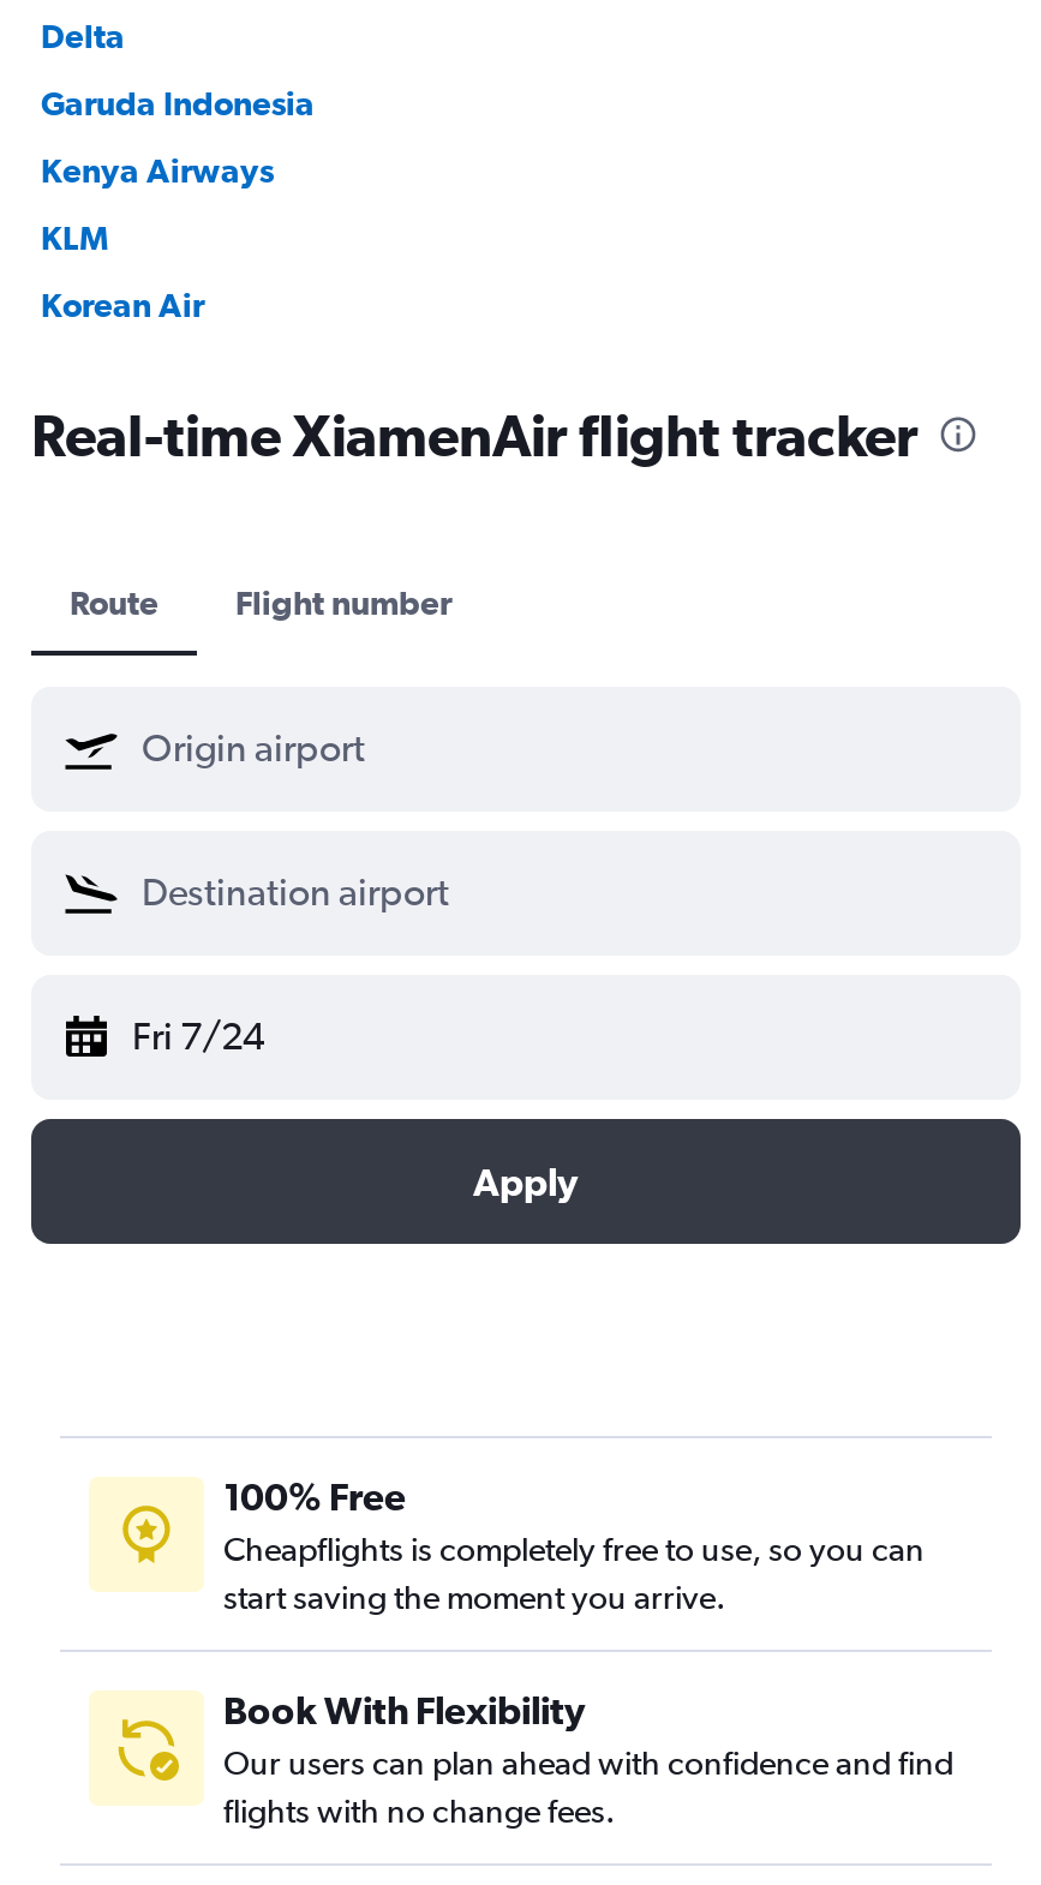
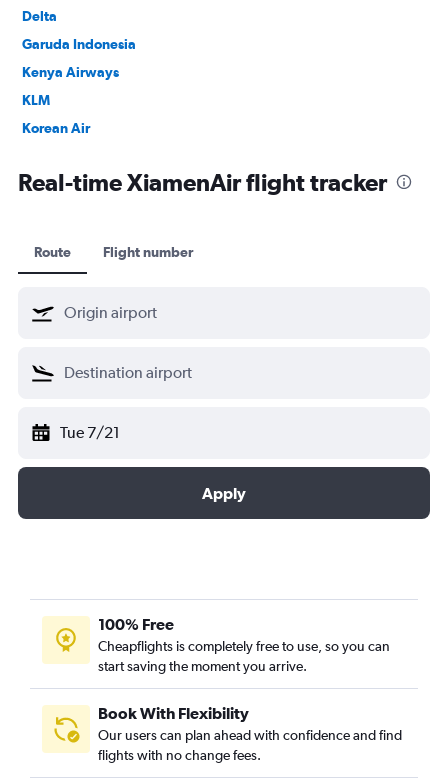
[132,1012,264,1058] Fri 7/24 -> [60,422,120,441] Tue 7/21

